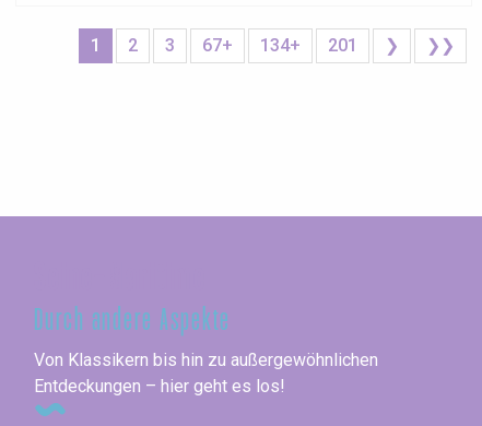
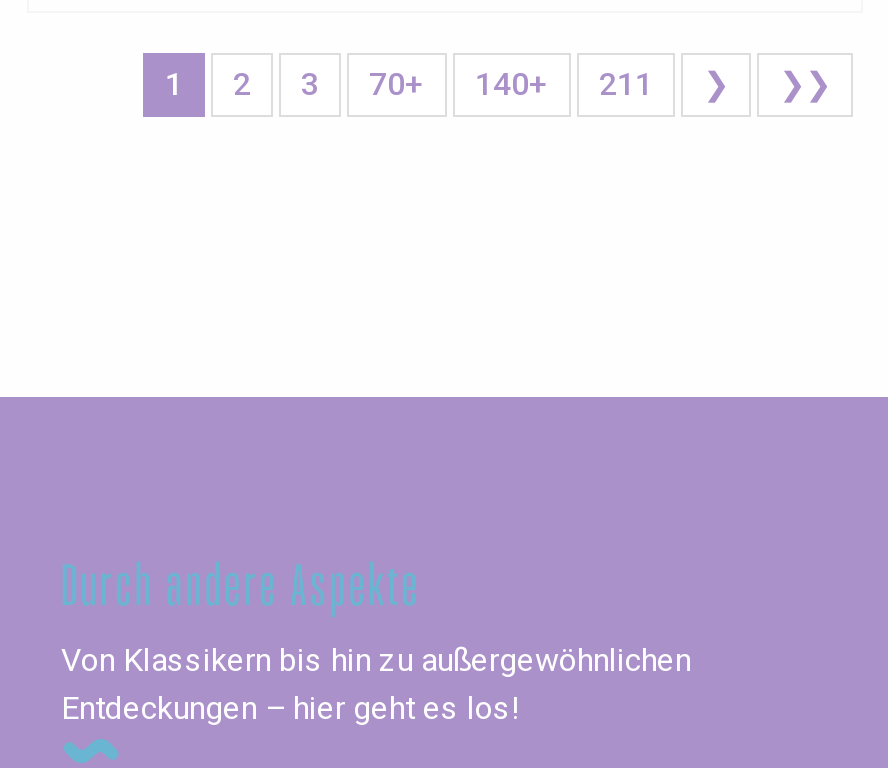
[202,35,233,55] 67+ -> [369,64,425,102] 70+
[260,35,301,55] 134+ -> [475,64,549,102] 140+
[328,35,357,55] 201 -> [599,64,653,102] 211

